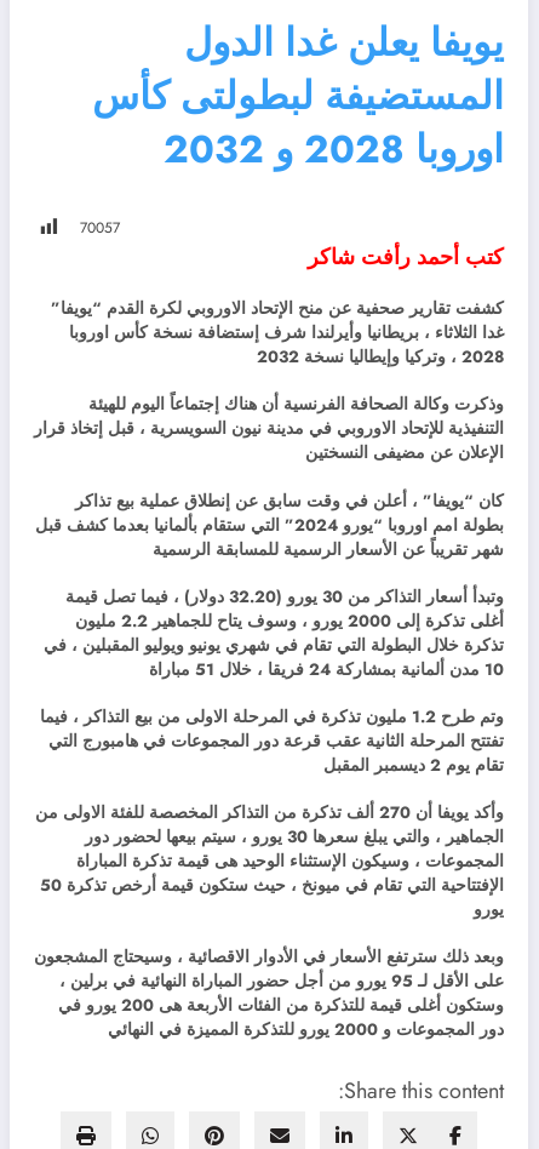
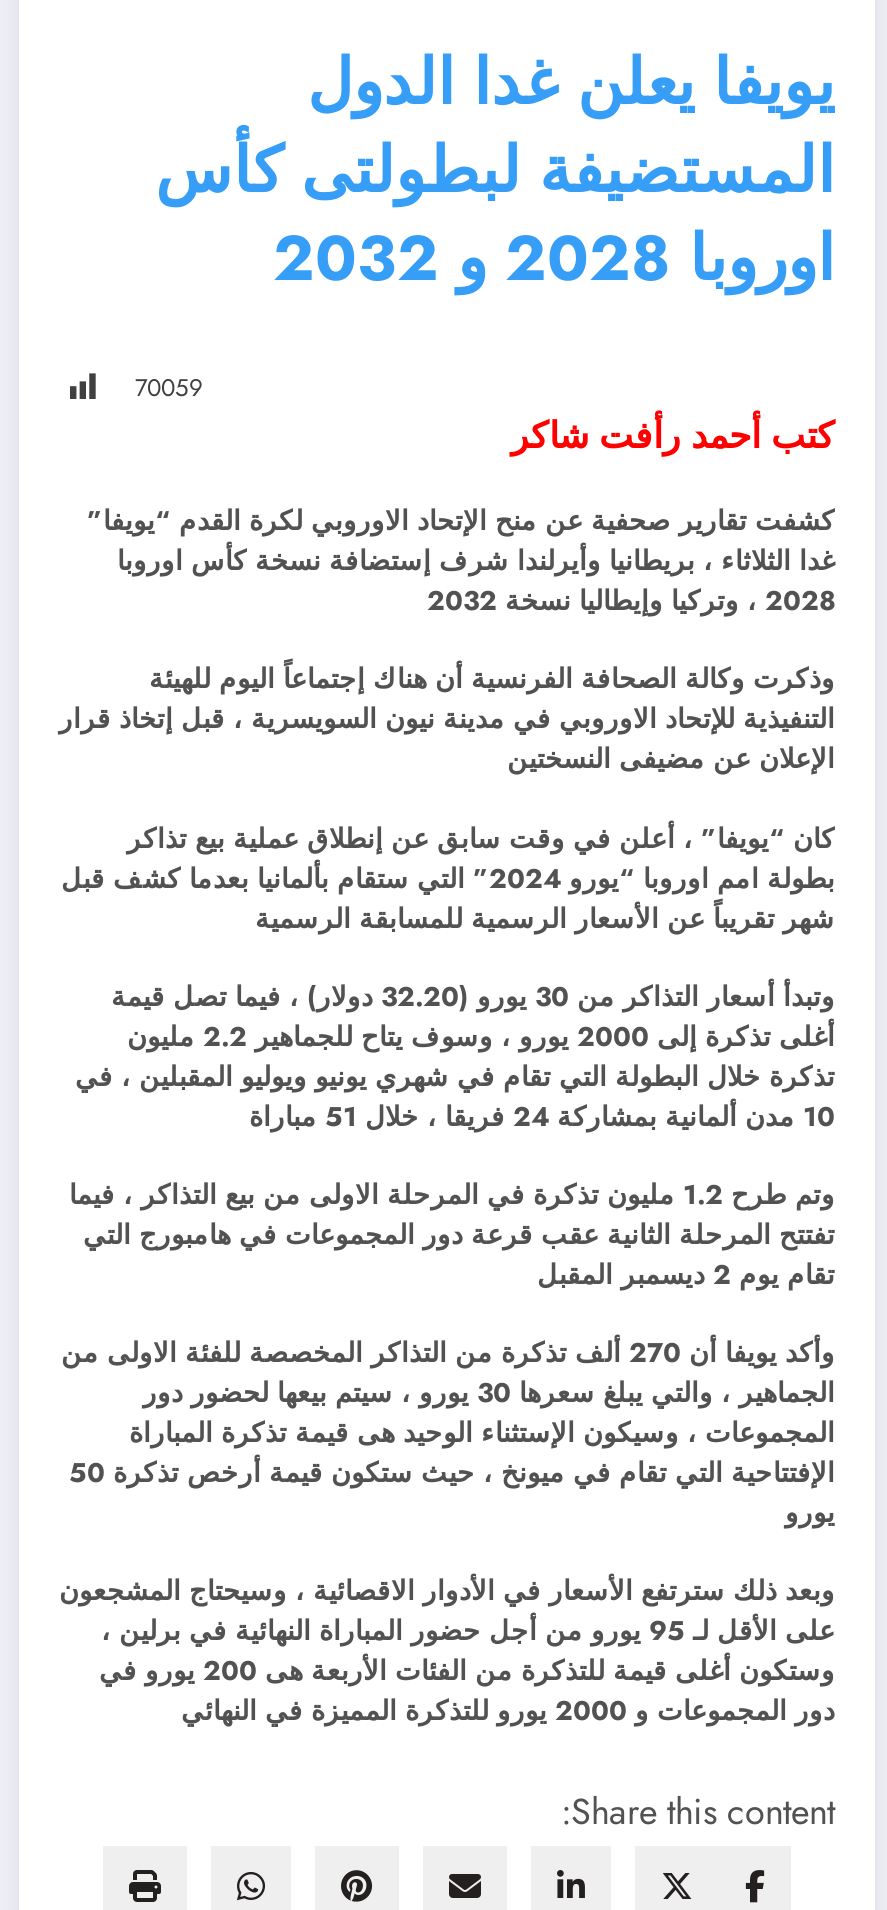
[80,217,120,239] 70057 -> [135,370,203,406] 70059

